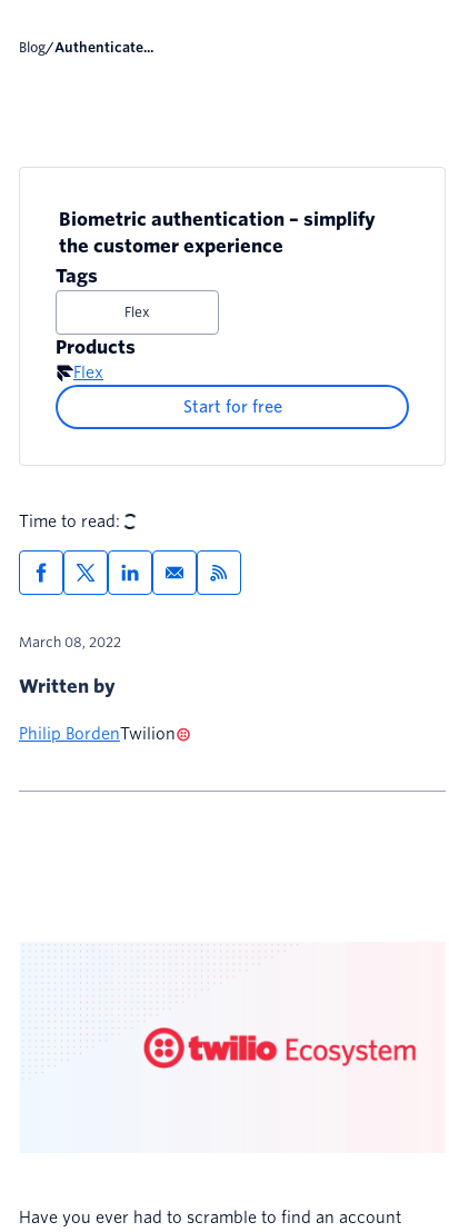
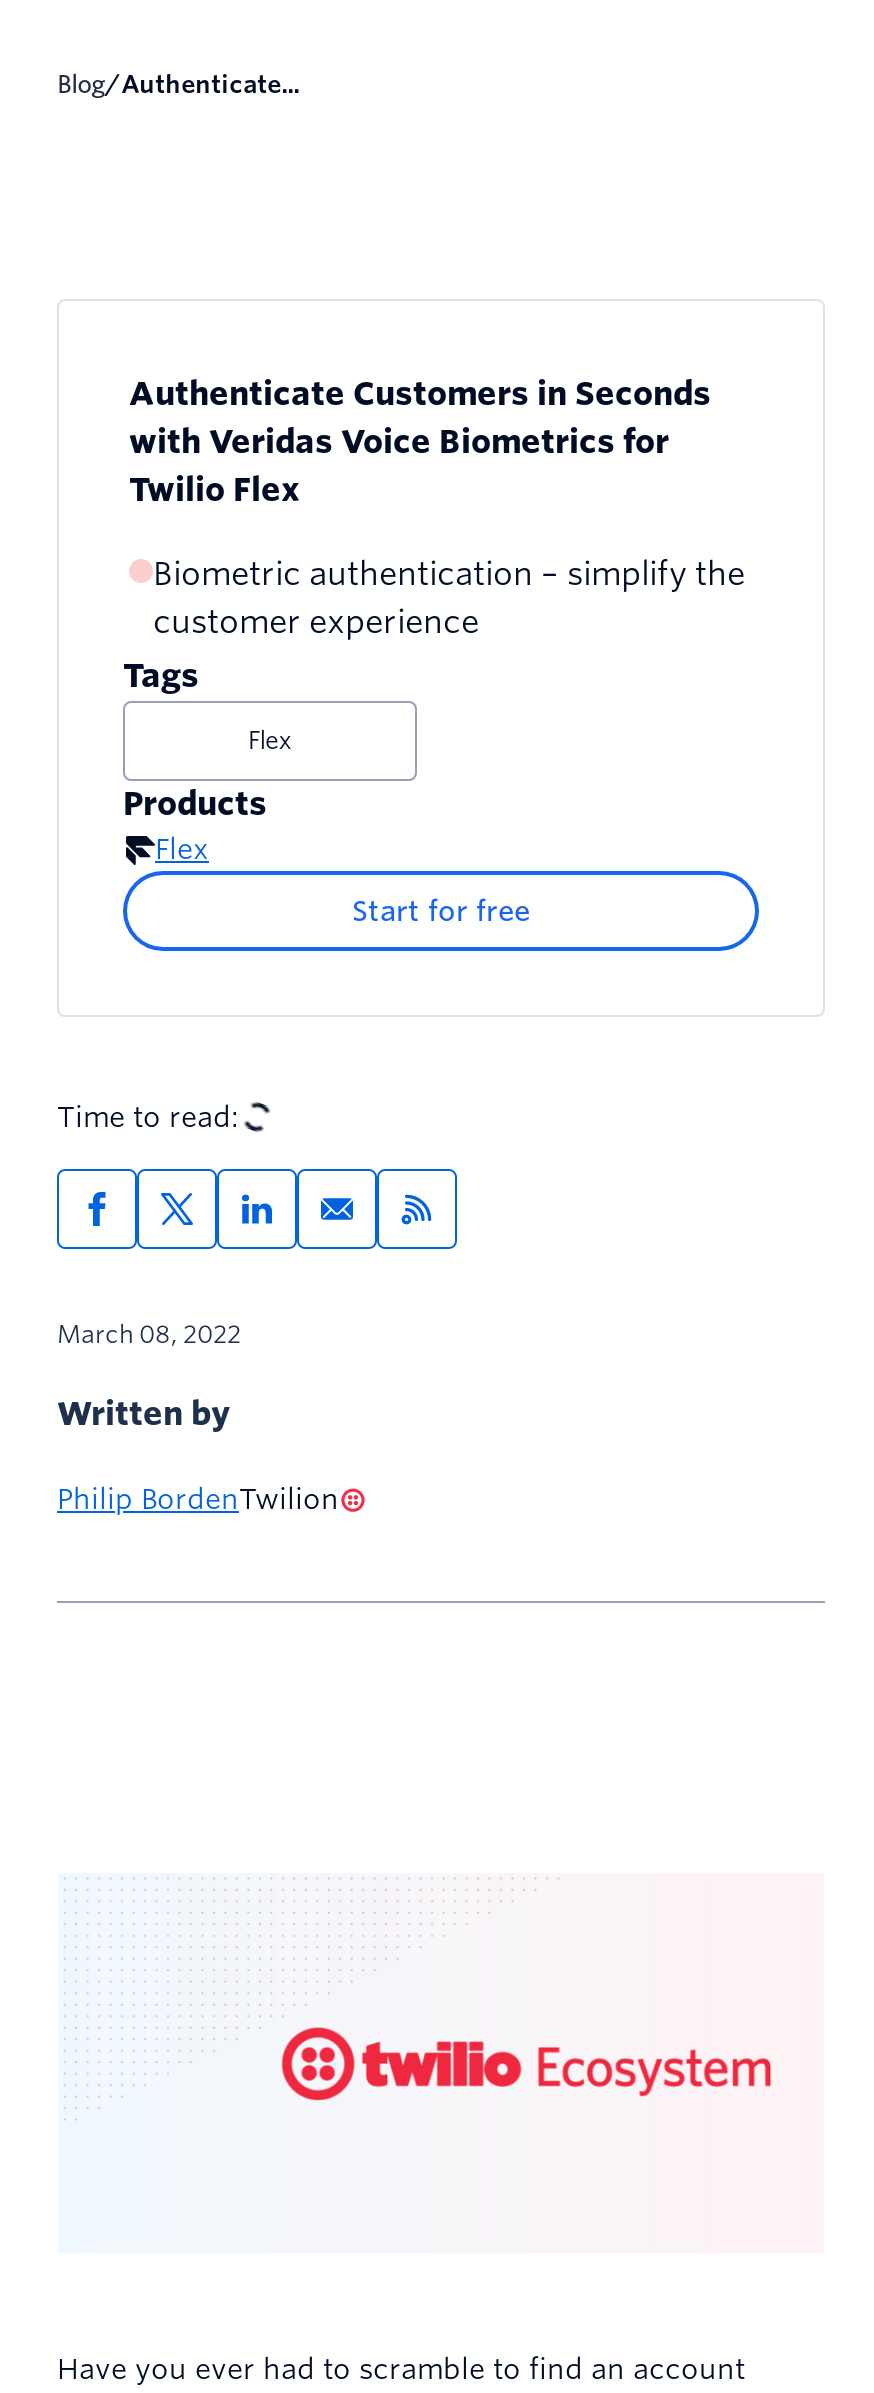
[59,209,376,257] Biometric authentication – simplify | the customer experience -> [129,375,745,641] Authenticate Customers in Seconds | with Veridas Voice Biometrics for | Twilio Flex | Biometric authentication – simplify the | customer experience

